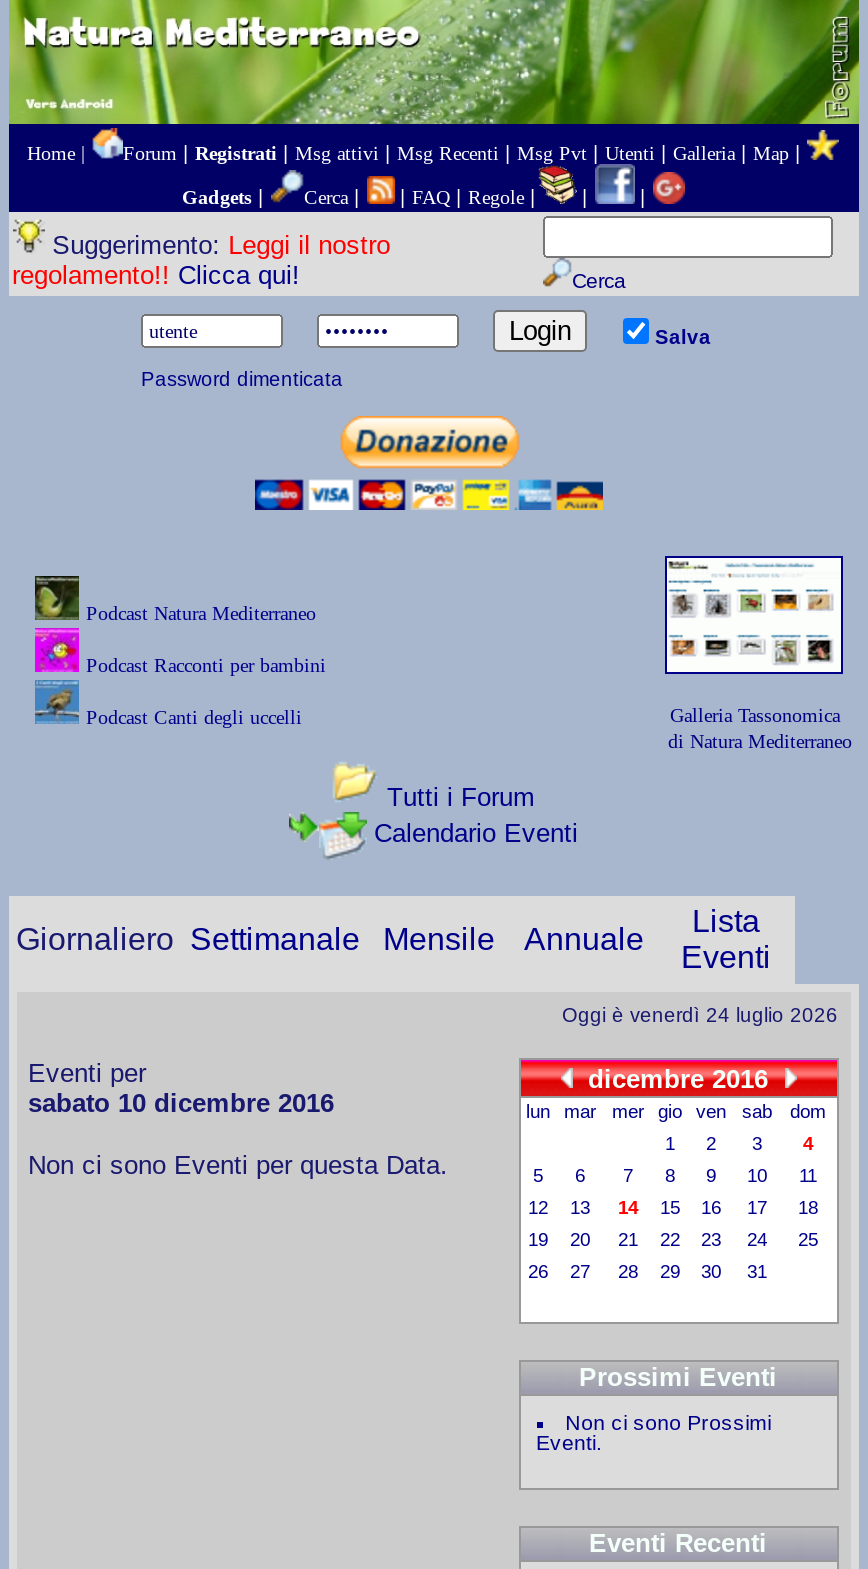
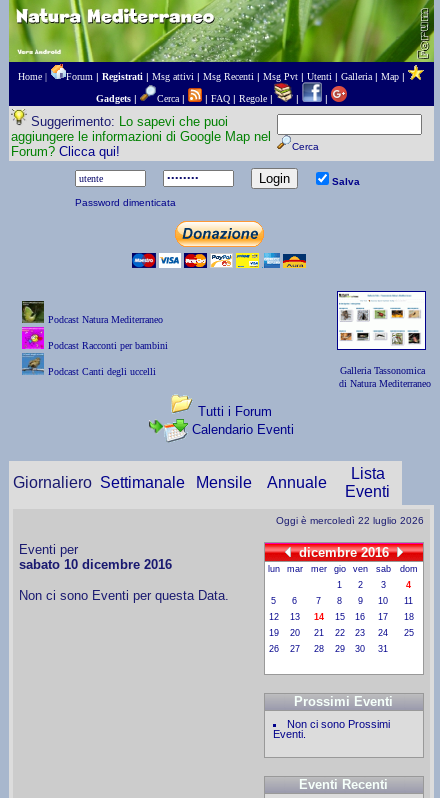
[12,230,390,290] Suggerimento: Leggi il nostro | regolamento!! Clicca qui! -> [10,114,270,159] Suggerimento: Lo sapevi che puoi | aggiungere le informazioni di Google Map nel | Forum? Clicca qui!
[562,1004,838,1026] Oggi è venerdì 24 luglio 2026 -> [275,515,423,526] Oggi è mercoledì 22 luglio 2026

